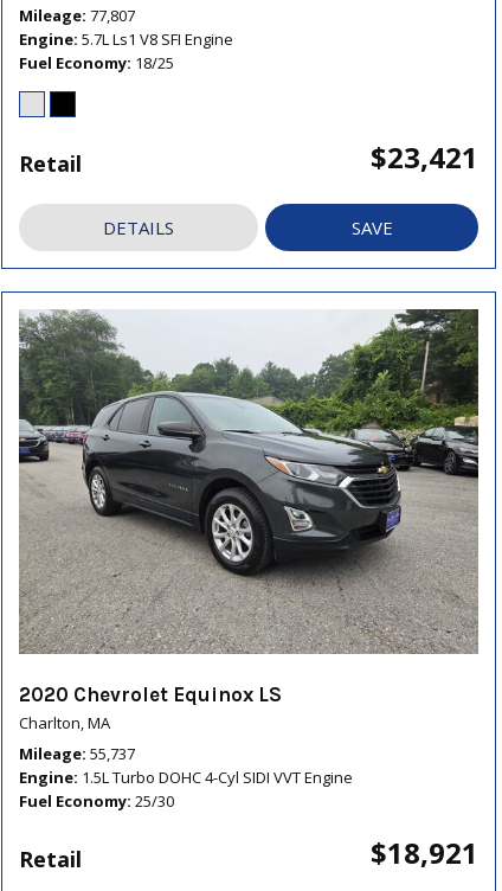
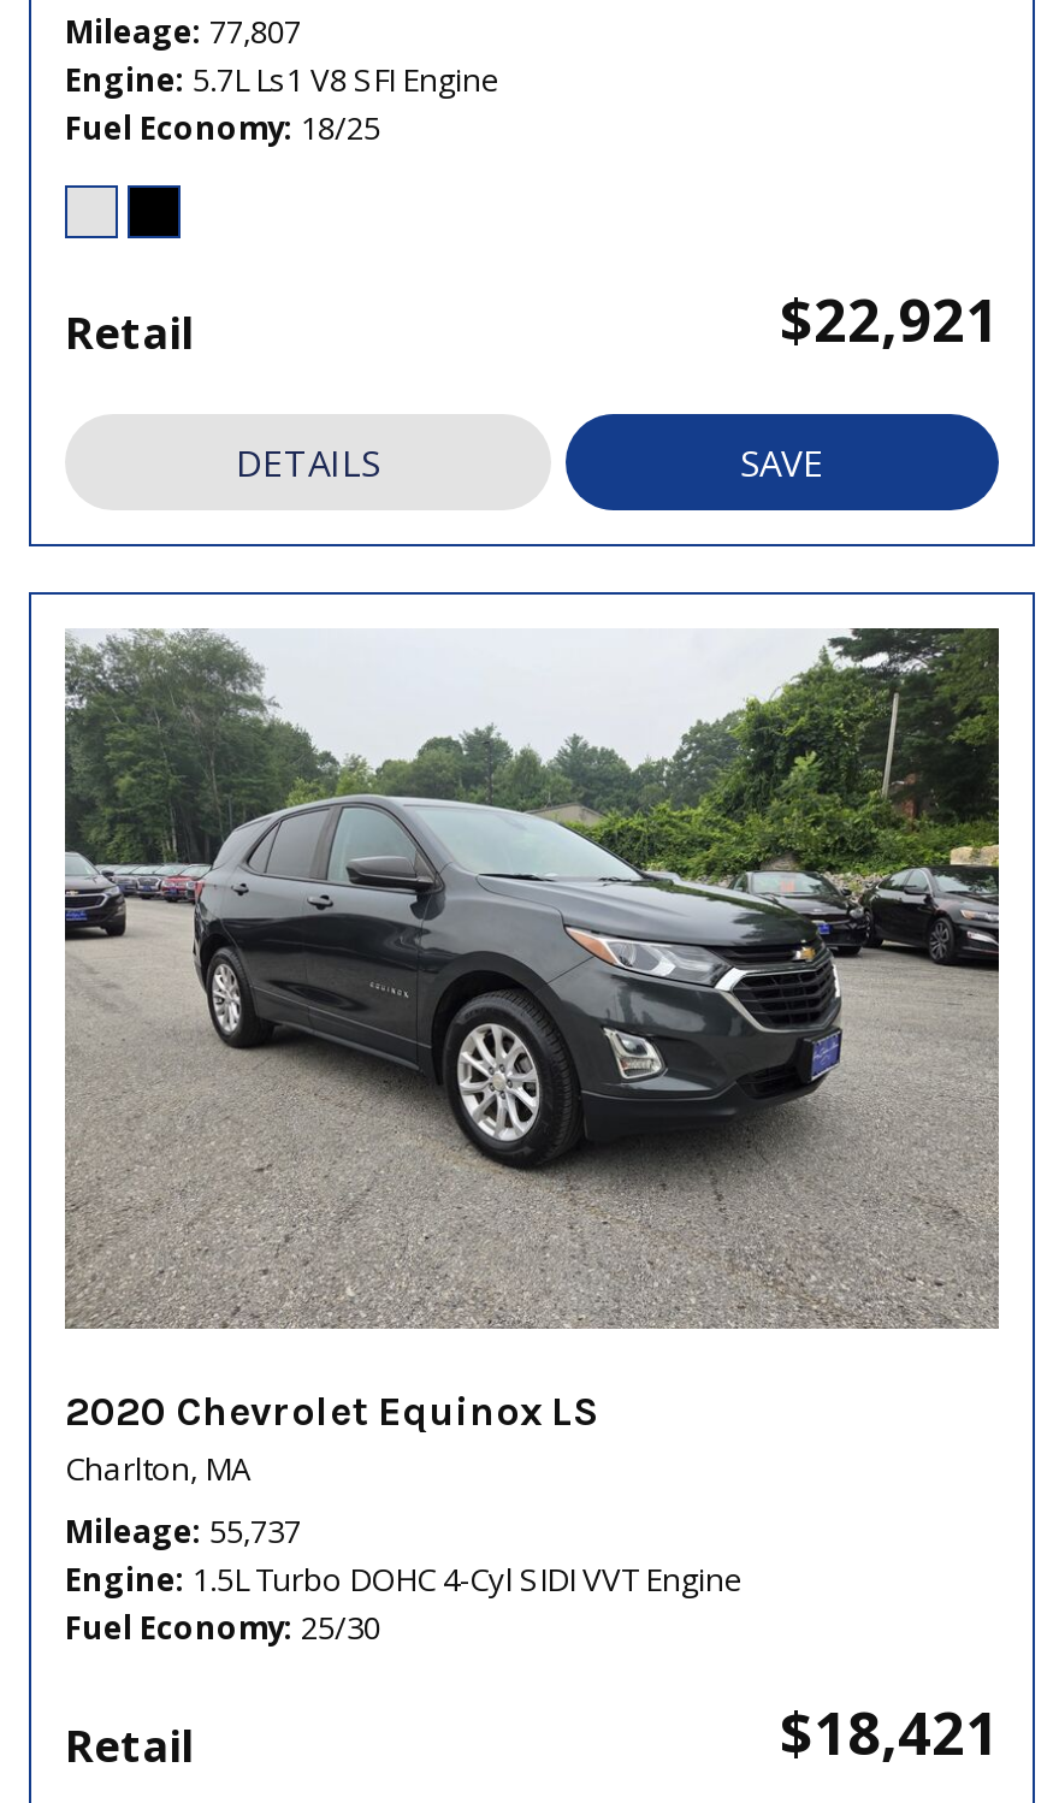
[371,137,478,177] $23,421 -> [780,279,999,359] $22,921
[371,833,478,872] $18,921 -> [780,1692,999,1772] $18,421

